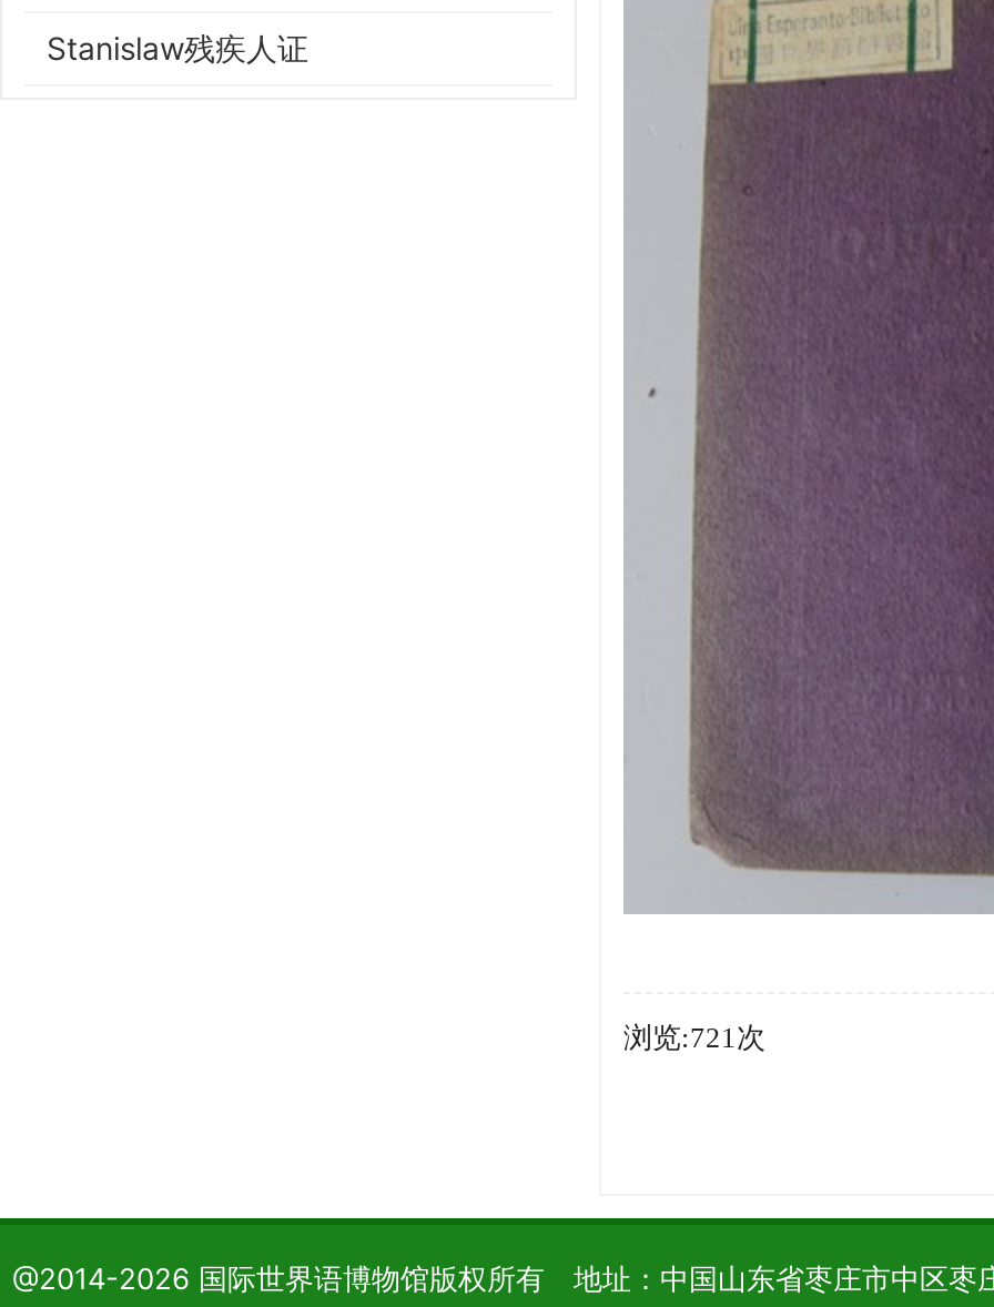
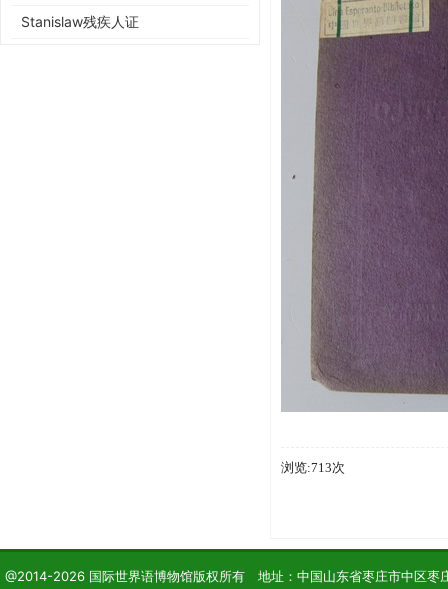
[623,1021,765,1054] 浏览:721次 -> [281,460,345,475] 浏览:713次

